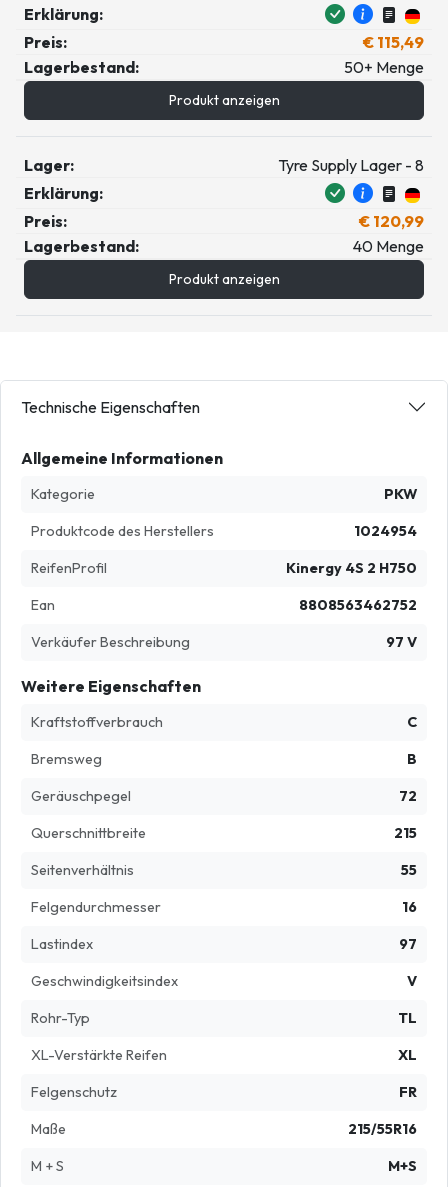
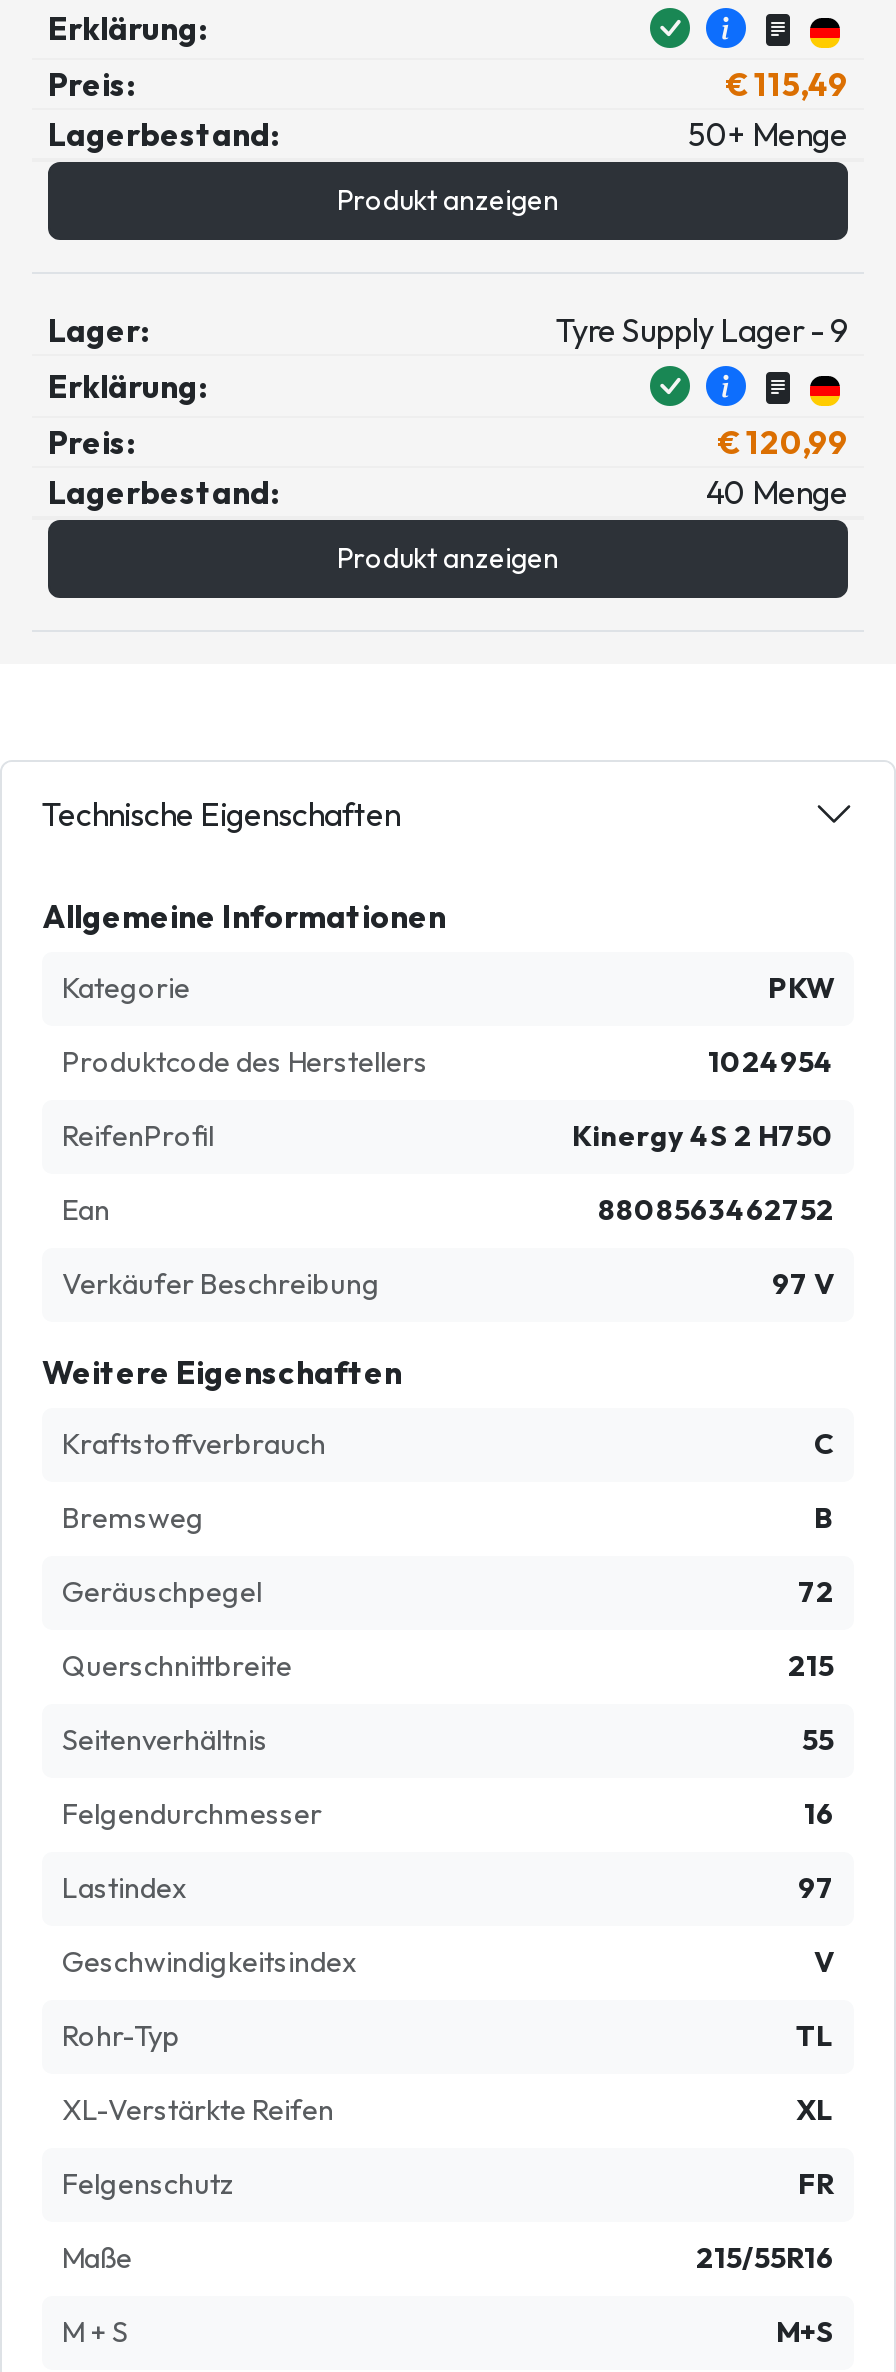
[278,155,424,175] Tyre Supply Lager - 8 -> [556,311,848,351] Tyre Supply Lager - 9

